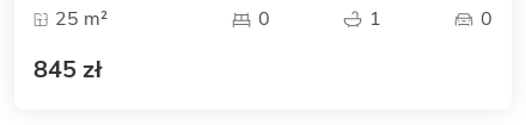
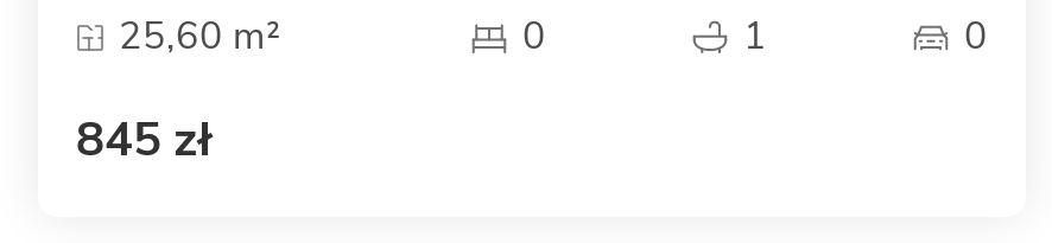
[55,6,108,32] 25 m² -> [119,12,280,64] 25,60 m²

